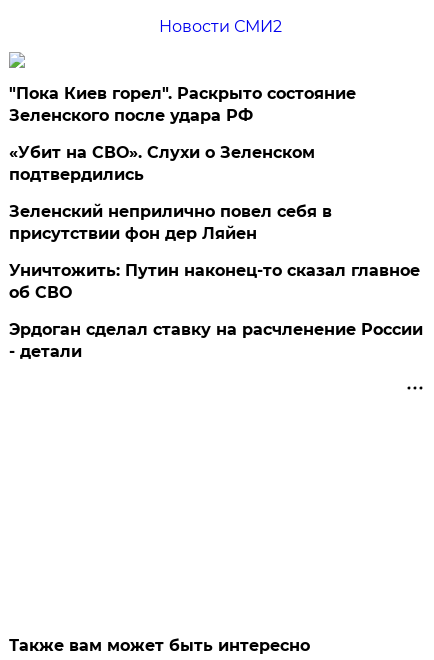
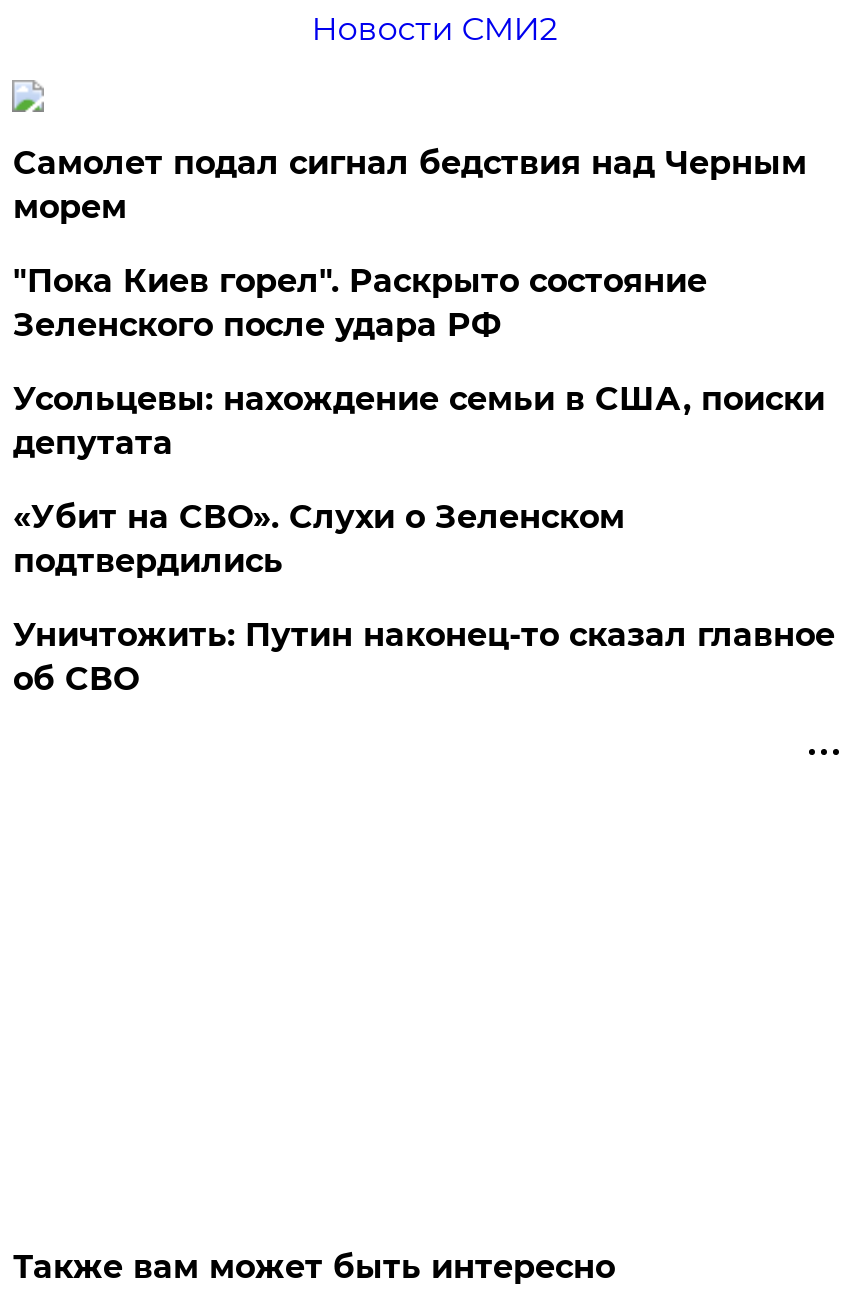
none -> [13,144,807,226] Самолет подал сигнал бедствия над Черным | морем
moved [9,84,356,125] -> [13,262,707,344]: "Пока Киев горел". Раскрыто состояние | Зеленского после удара РФ
none -> [13,380,825,462] Усольцевы: нахождение семьи в США, поиски | депутата
moved [9,143,315,184] -> [13,498,625,580]: «Убит на СВО». Слухи о Зеленском | подтвердились
[9,202,332,243] Зеленский неприлично повел cебя в | присутствии фон дер Ляйен -> none
moved [9,261,420,302] -> [13,616,835,698]: Уничтожить: Путин наконец-то сказал главное | об СВО
[9,320,423,361] Эрдоган сделал ставку на расчленение России | - детали -> none

